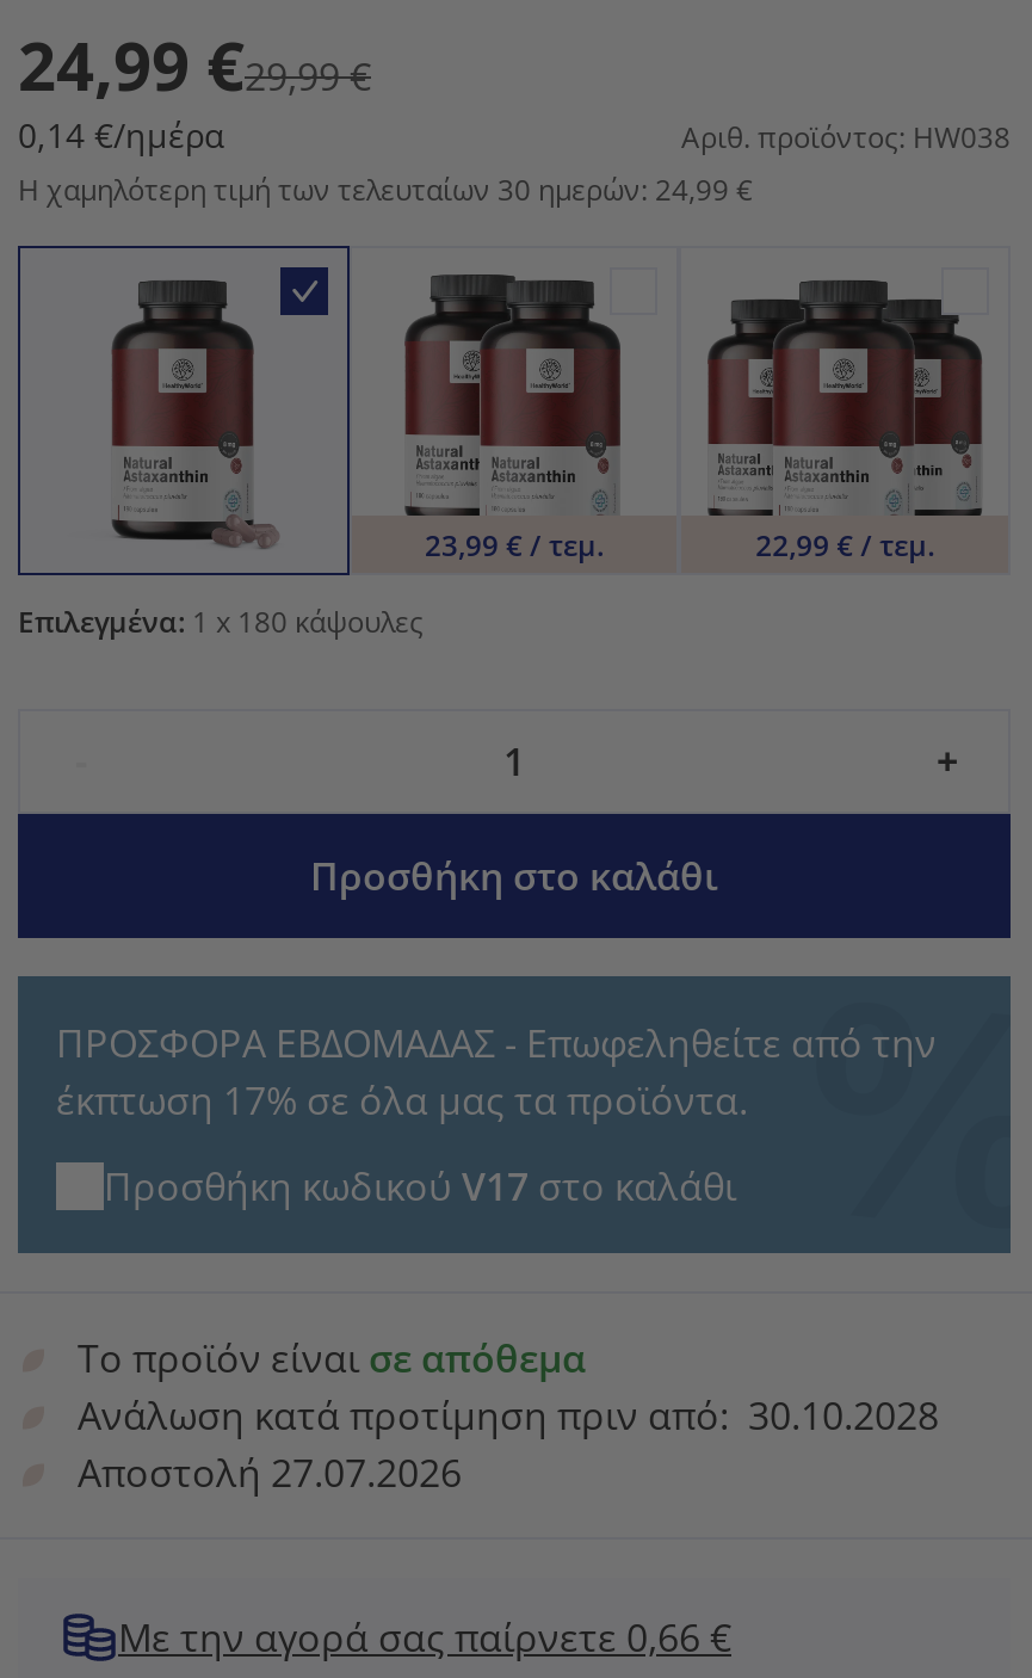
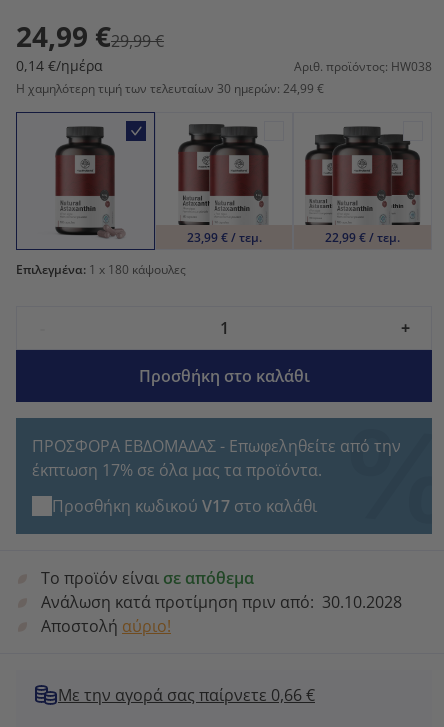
[78,1447,462,1500] Αποστολή 27.07.2026 -> [41,615,171,637] Αποστολή αύριο!

